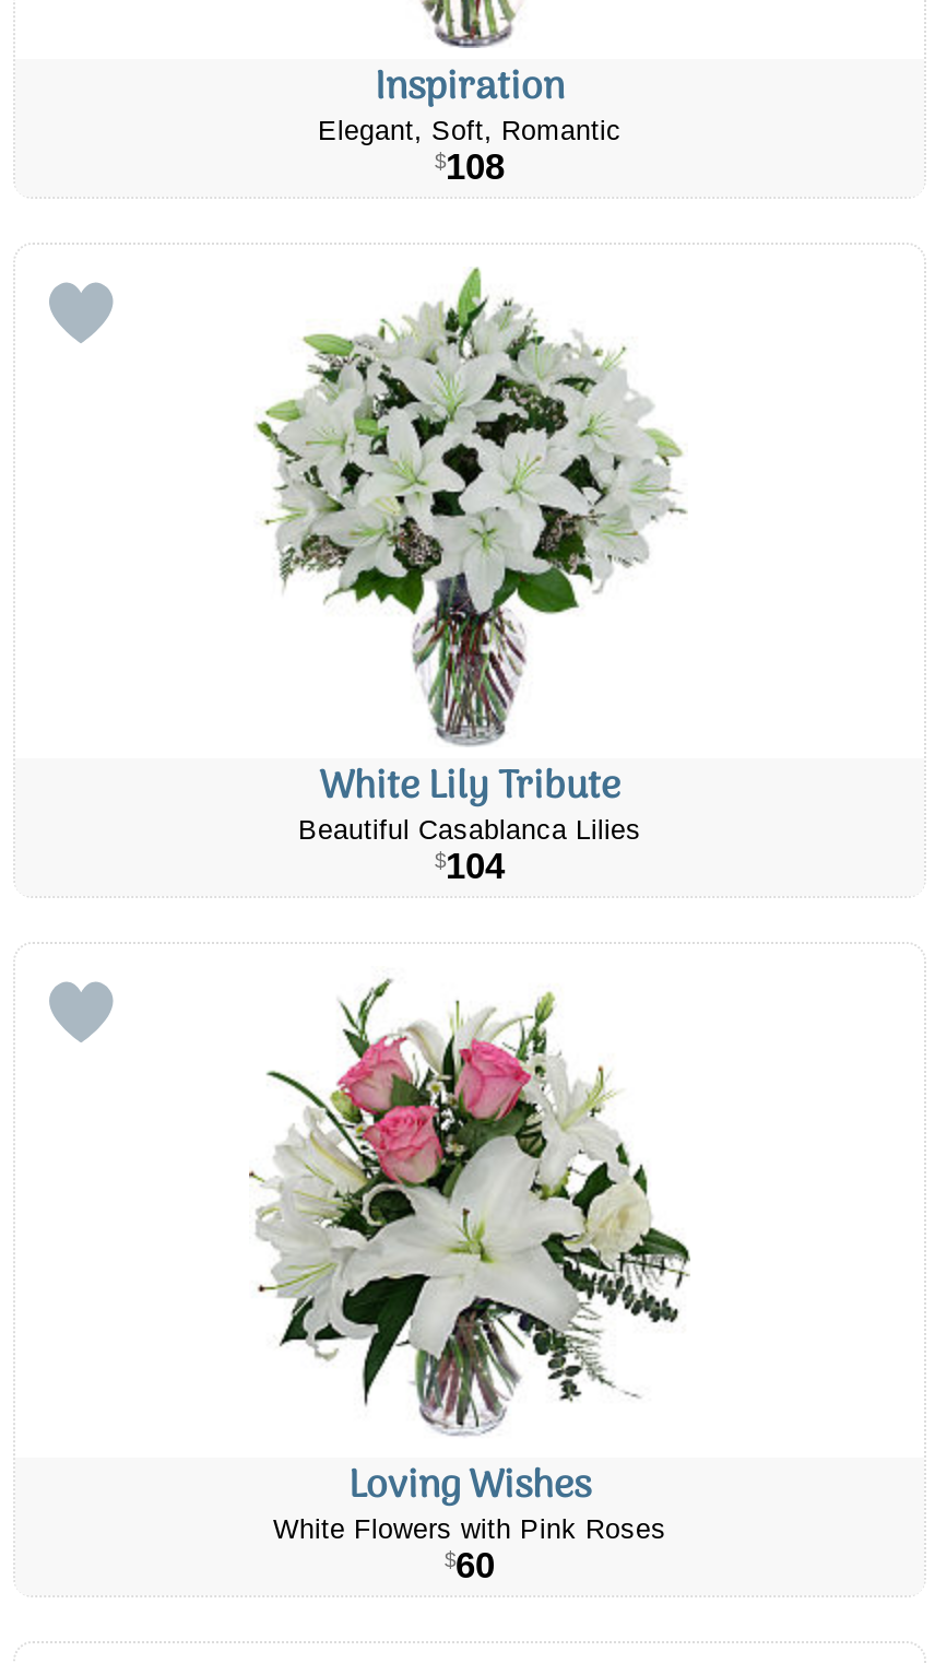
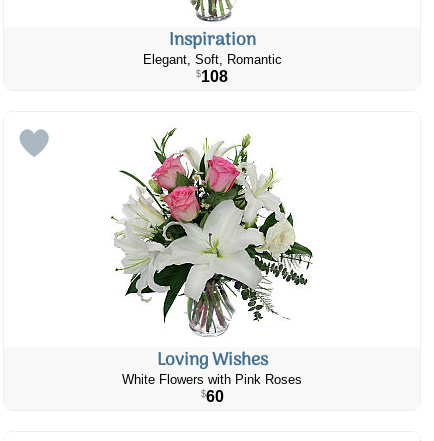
[253,267,688,884] [image] | White Lily Tribute | Beautiful Casablanca Lilies | $104 -> none

